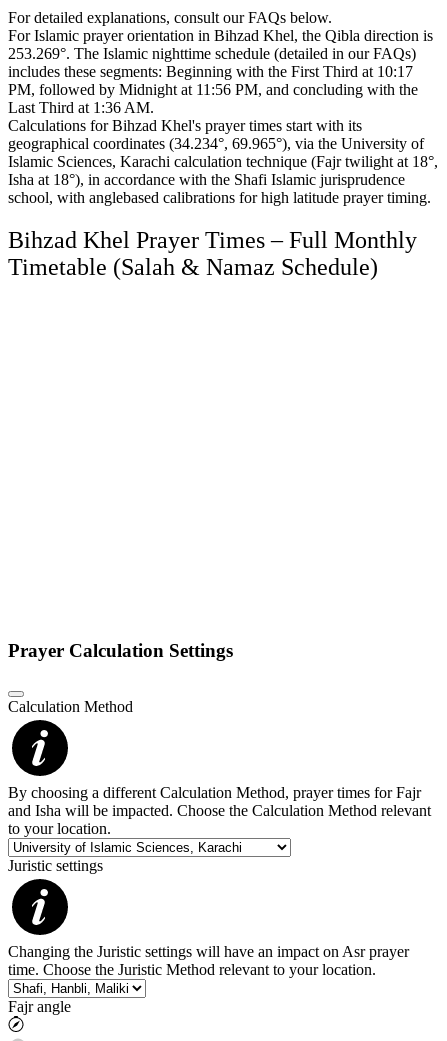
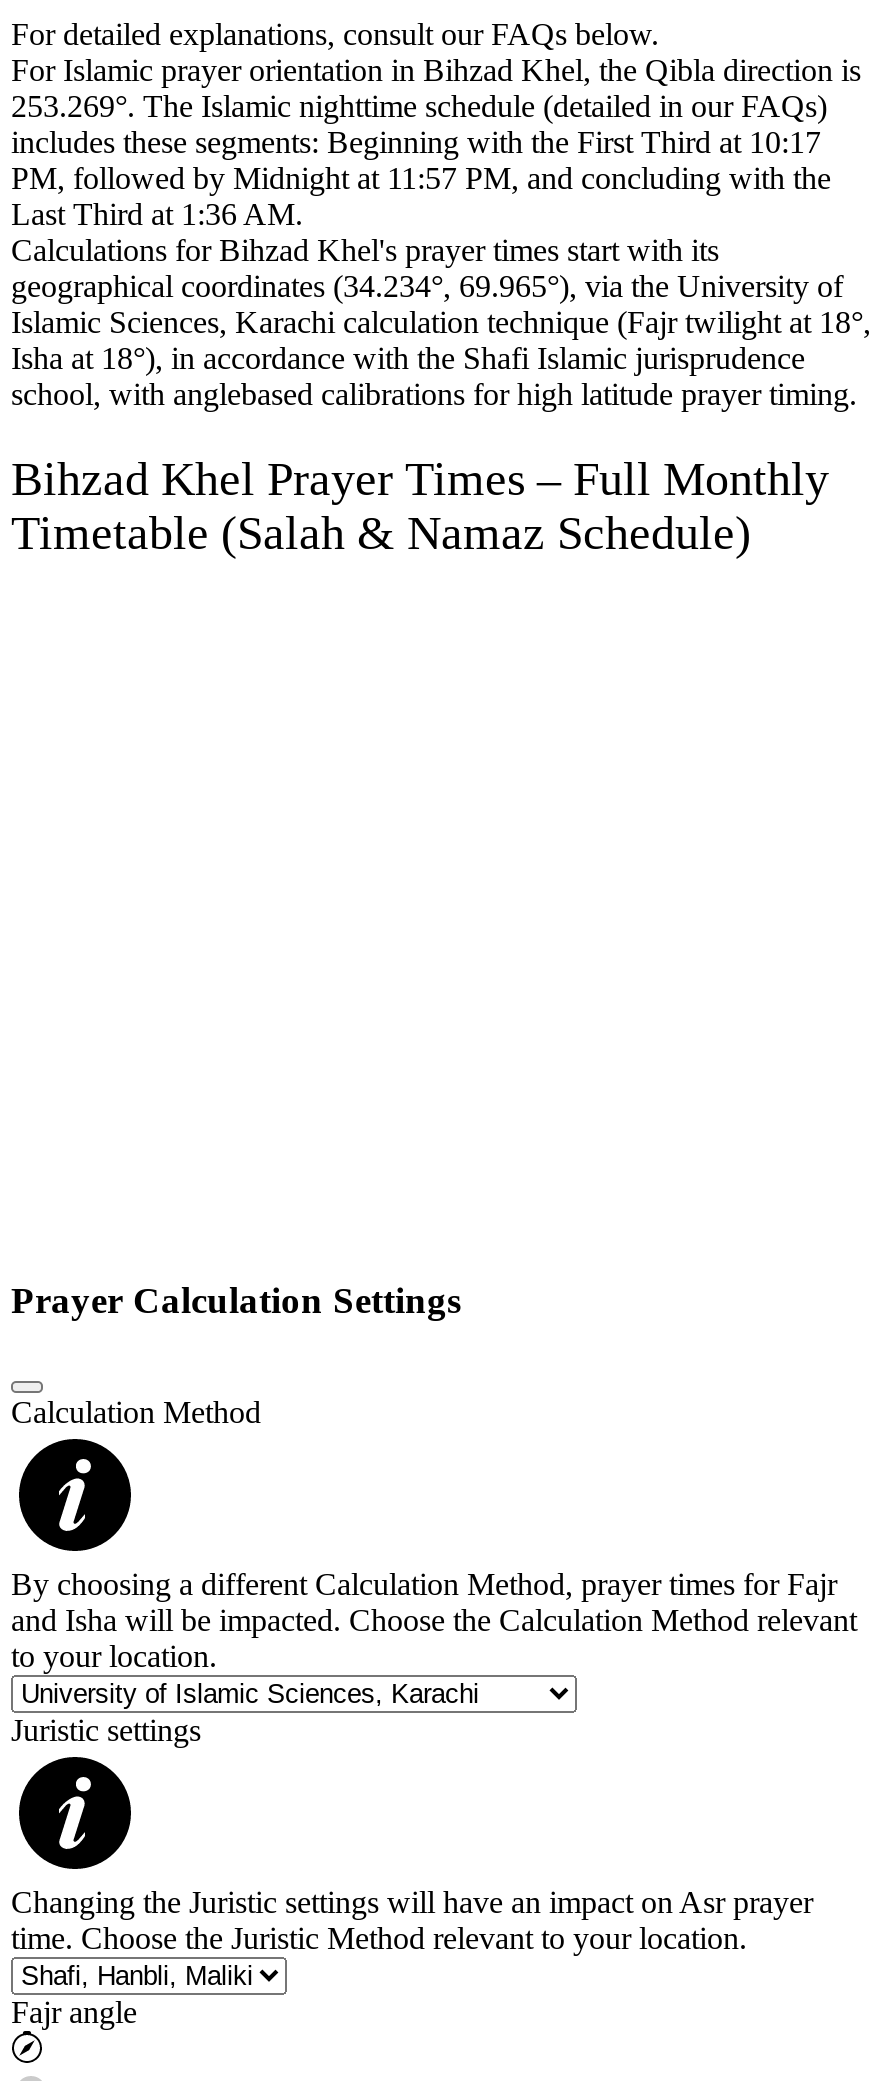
[8,81,418,98] PM, followed by Midnight at 11:56 PM, and concluding with the -> [11,161,831,195] PM, followed by Midnight at 11:57 PM, and concluding with the

